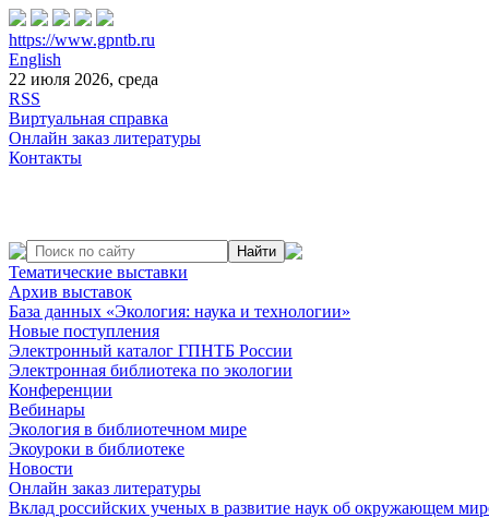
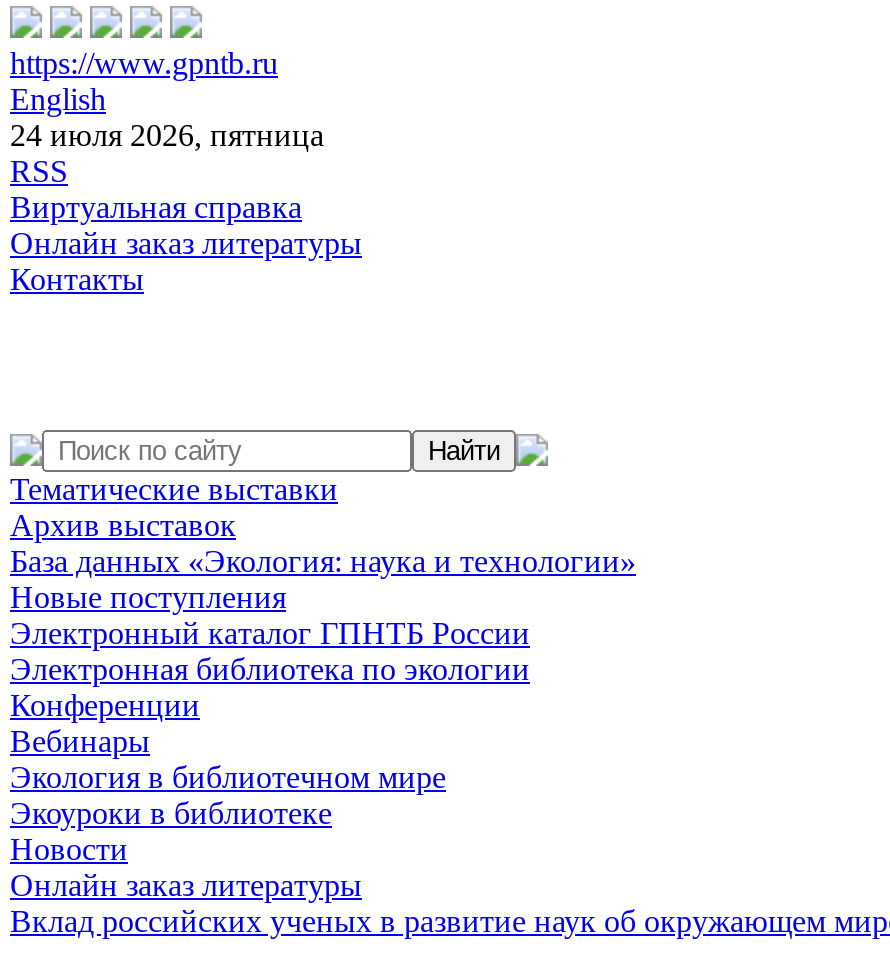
[9,70,158,88] 22 июля 2026, среда -> [10,118,324,152] 24 июля 2026, пятница

